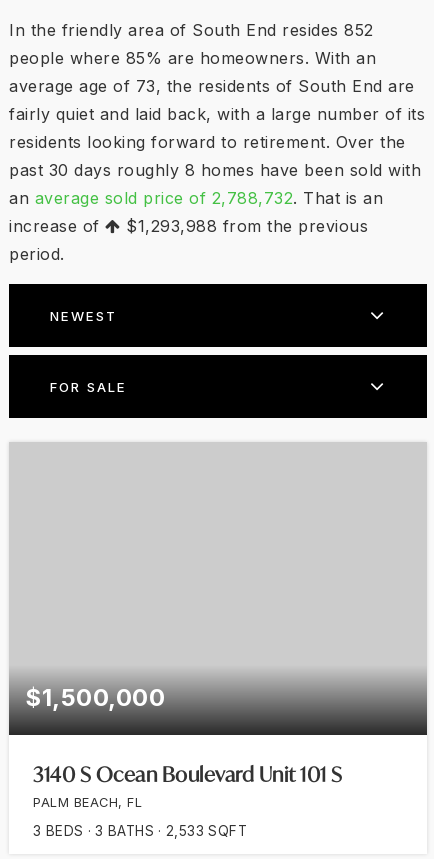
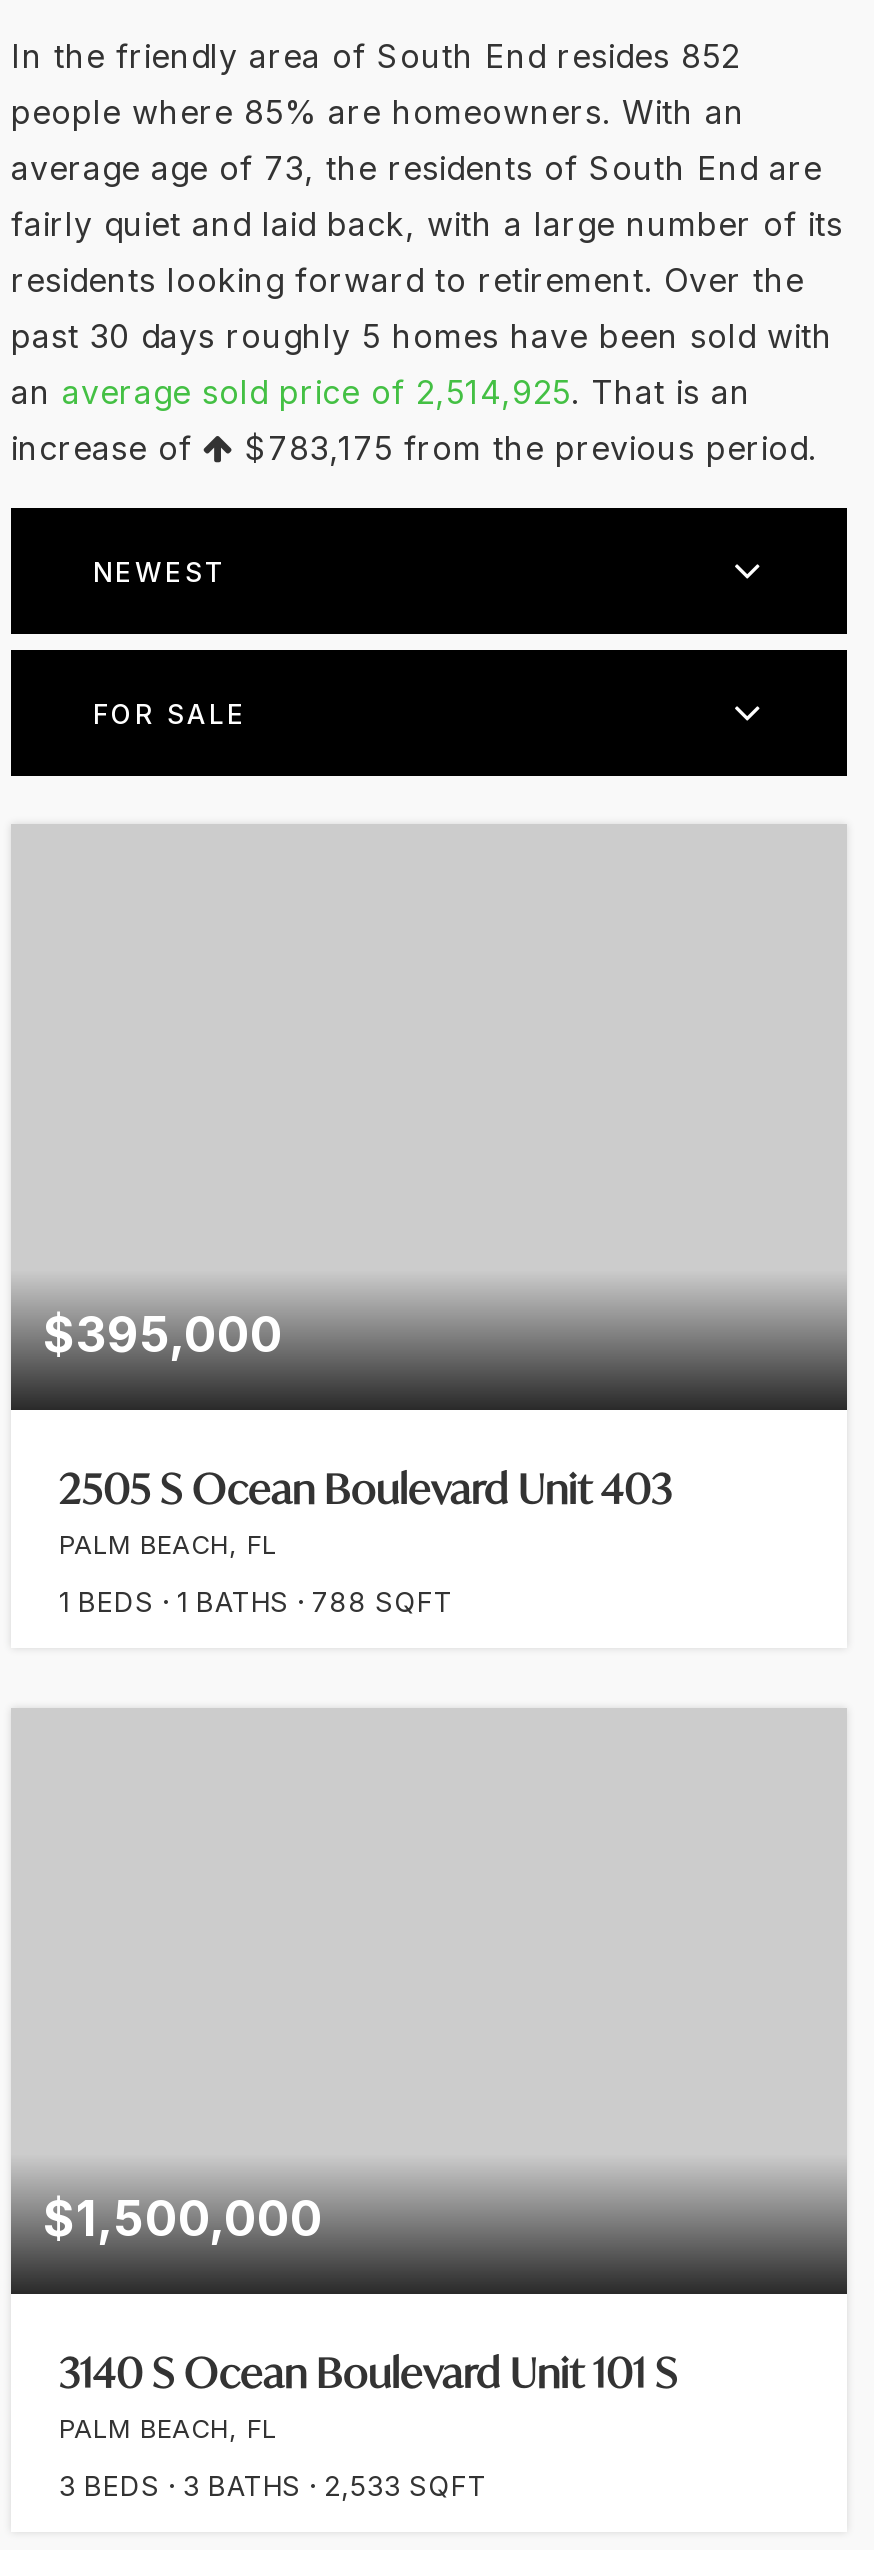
[9,160,421,180] past 30 days roughly 8 homes have been sold with -> [11,316,833,356] past 30 days roughly 5 homes have been sold with
[9,188,383,208] an average sold price of 2,788,732. That is an -> [11,372,751,412] an average sold price of 2,514,925. That is an
[9,216,368,264] $1,293,988 from the previous | period. -> [234,428,817,468] $783,175 from the previous period.
moved [50,307,127,394] -> [93,555,247,729]: NEWEST | FOR SALE
none -> [43,1305,672,1618] $395,000 | 2505 S Ocean Boulevard Unit 403 | PALM BEACH, FL | 1 BEDS | 1 BATHS | 788 SQFT

